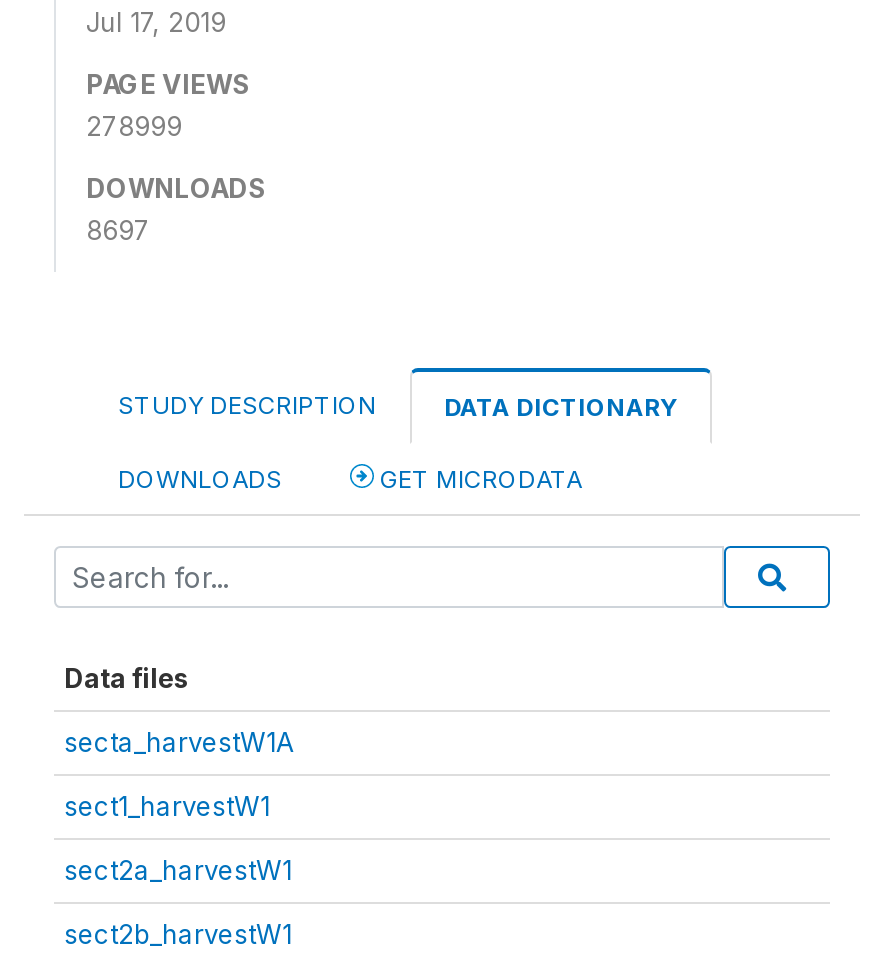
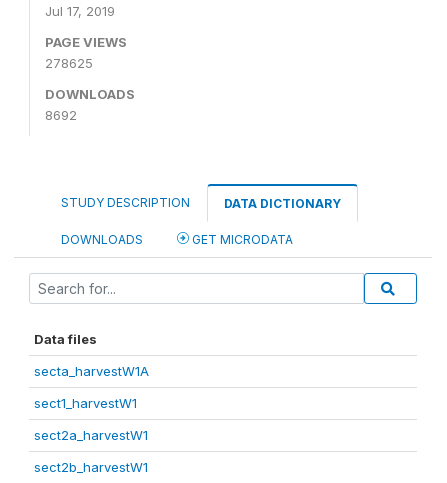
[86,110,182,142] 278999 -> [45,55,93,71] 278625
[86,214,150,246] 8697 -> [45,107,77,123] 8692

